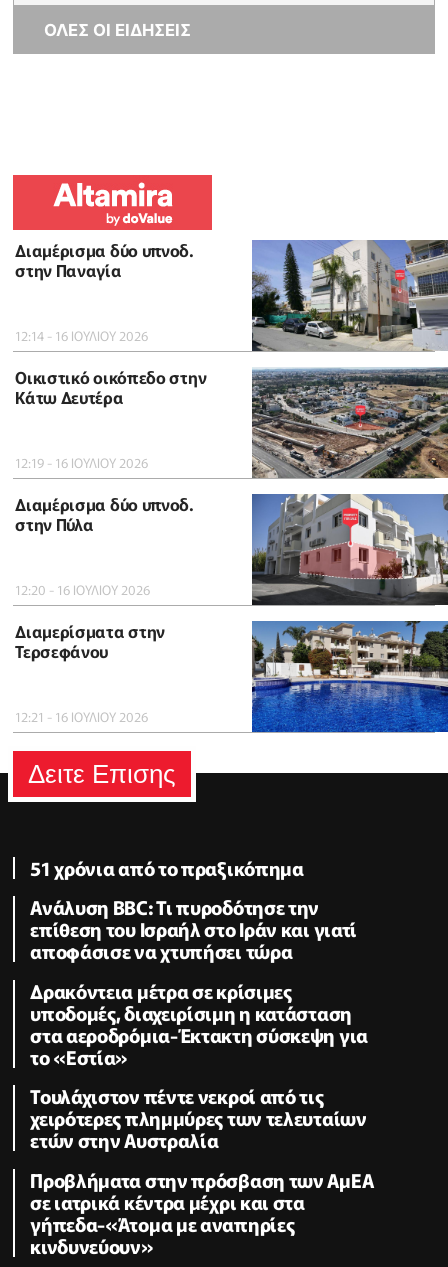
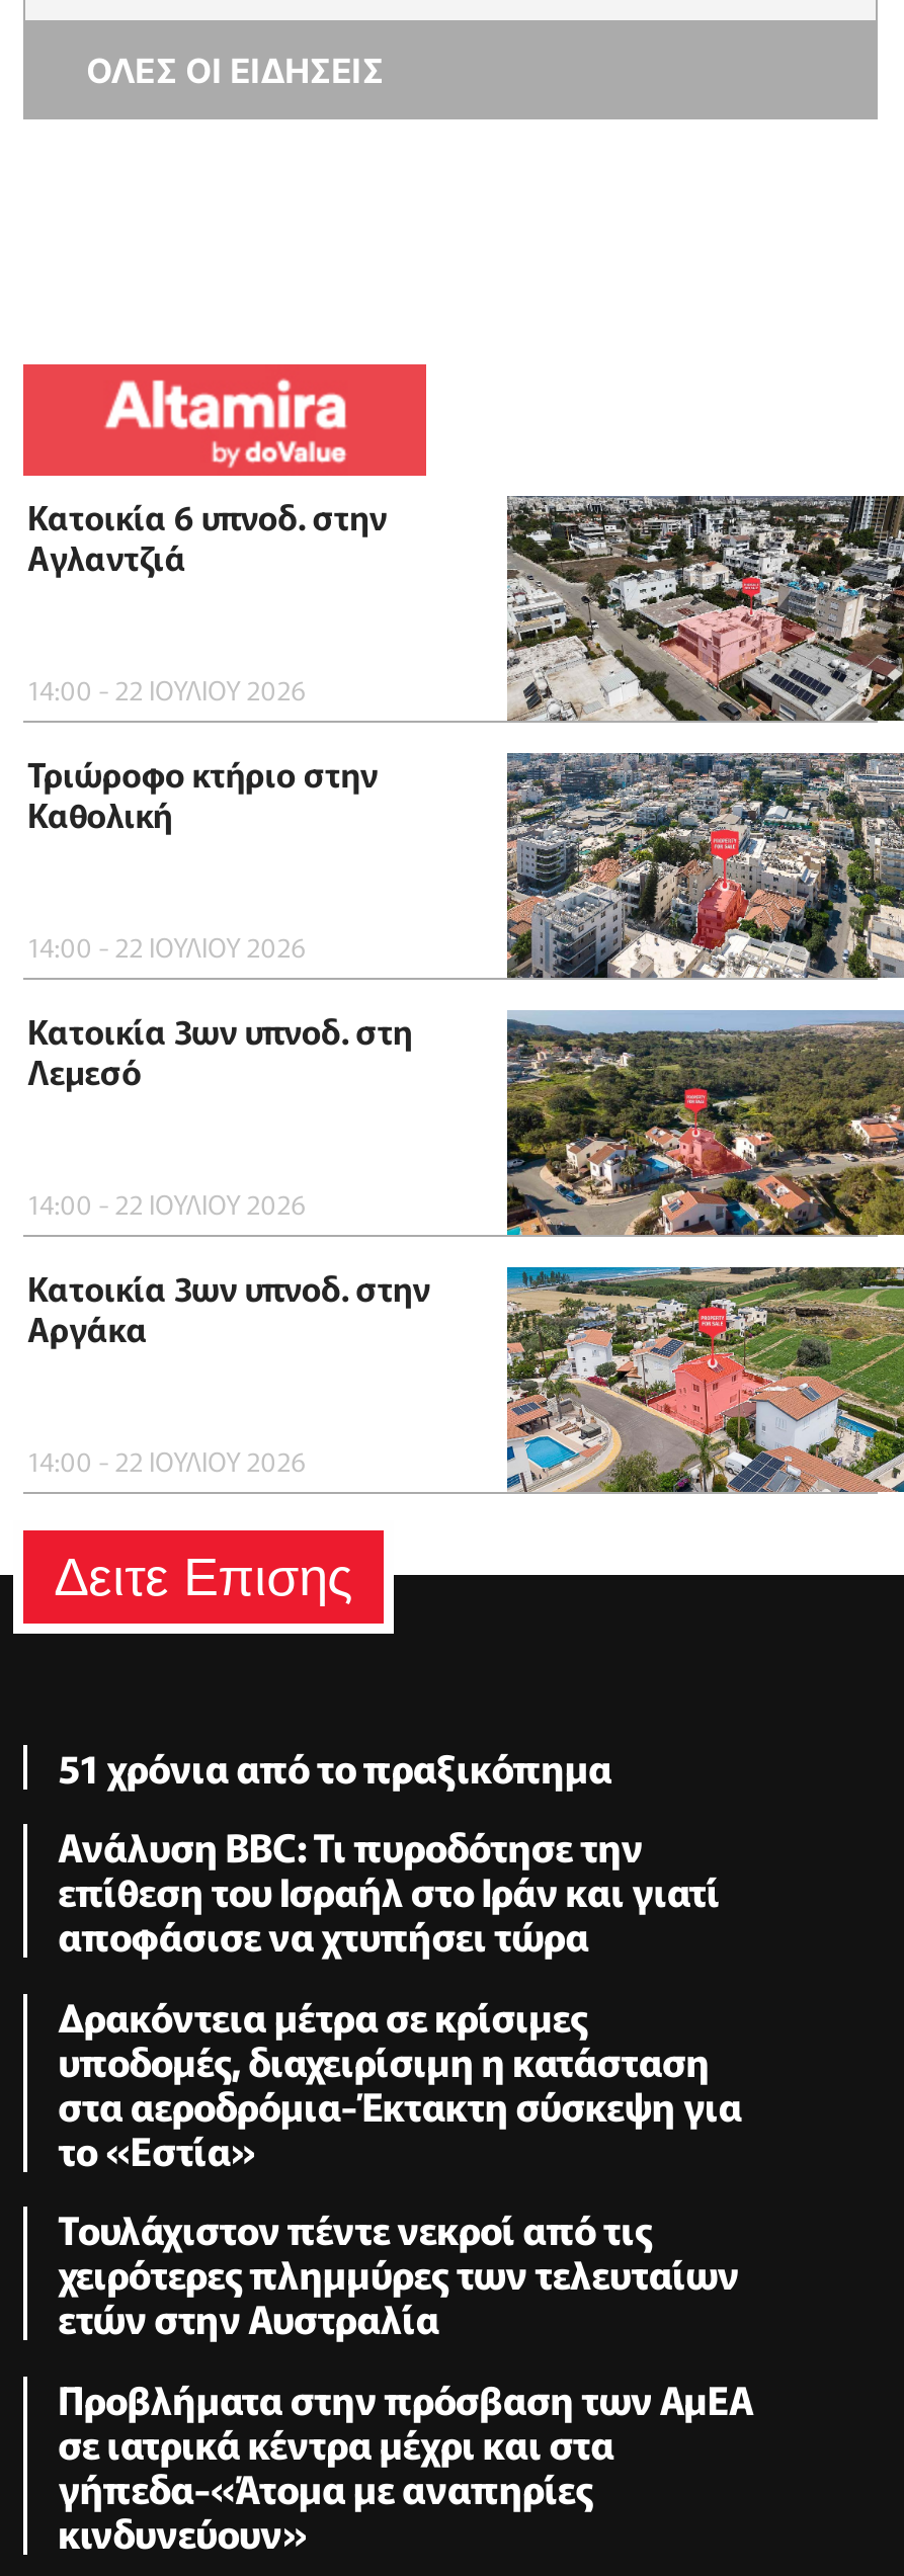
[15,238,193,282] Διαμέρισμα δύο υπνοδ. | στην Παναγία -> [28,492,387,581] Κατοικία 6 υπνοδ. στην | Αγλαντζιά
[251,239,445,352] [image] -> [505,494,898,723] [image]
[15,326,148,345] 12:14 - 16 ΙΟΥΛΙΟΥ 2026 -> [28,669,305,708] 14:00 - 22 ΙΟΥΛΙΟΥ 2026
[15,365,206,409] Οικιστικό οικόπεδο στην | Κάτω Δευτέρα -> [28,748,378,837] Τριώροφο κτήριο στην | Καθολική
[252,367,445,479] [image] -> [507,753,898,980] [image]
[15,453,148,472] 12:19 - 16 ΙΟΥΛΙΟΥ 2026 -> [28,927,305,965] 14:00 - 22 ΙΟΥΛΙΟΥ 2026
[15,492,193,536] Διαμέρισμα δύο υπνοδ. | στην Πύλα -> [28,1006,412,1095] Κατοικία 3ων υπνοδ. στη | Λεμεσό
[251,494,445,606] [image] -> [505,1010,898,1237] [image]
[15,580,150,599] 12:20 - 16 ΙΟΥΛΙΟΥ 2026 -> [28,1183,305,1222] 14:00 - 22 ΙΟΥΛΙΟΥ 2026
[15,619,165,663] Διαμερίσματα στην | Τερσεφάνου -> [28,1262,430,1351] Κατοικία 3ων υπνοδ. στην | Αργάκα
[251,620,445,733] [image] -> [505,1265,898,1494] [image]
[15,706,148,725] 12:21 - 16 ΙΟΥΛΙΟΥ 2026 -> [28,1440,305,1479] 14:00 - 22 ΙΟΥΛΙΟΥ 2026

